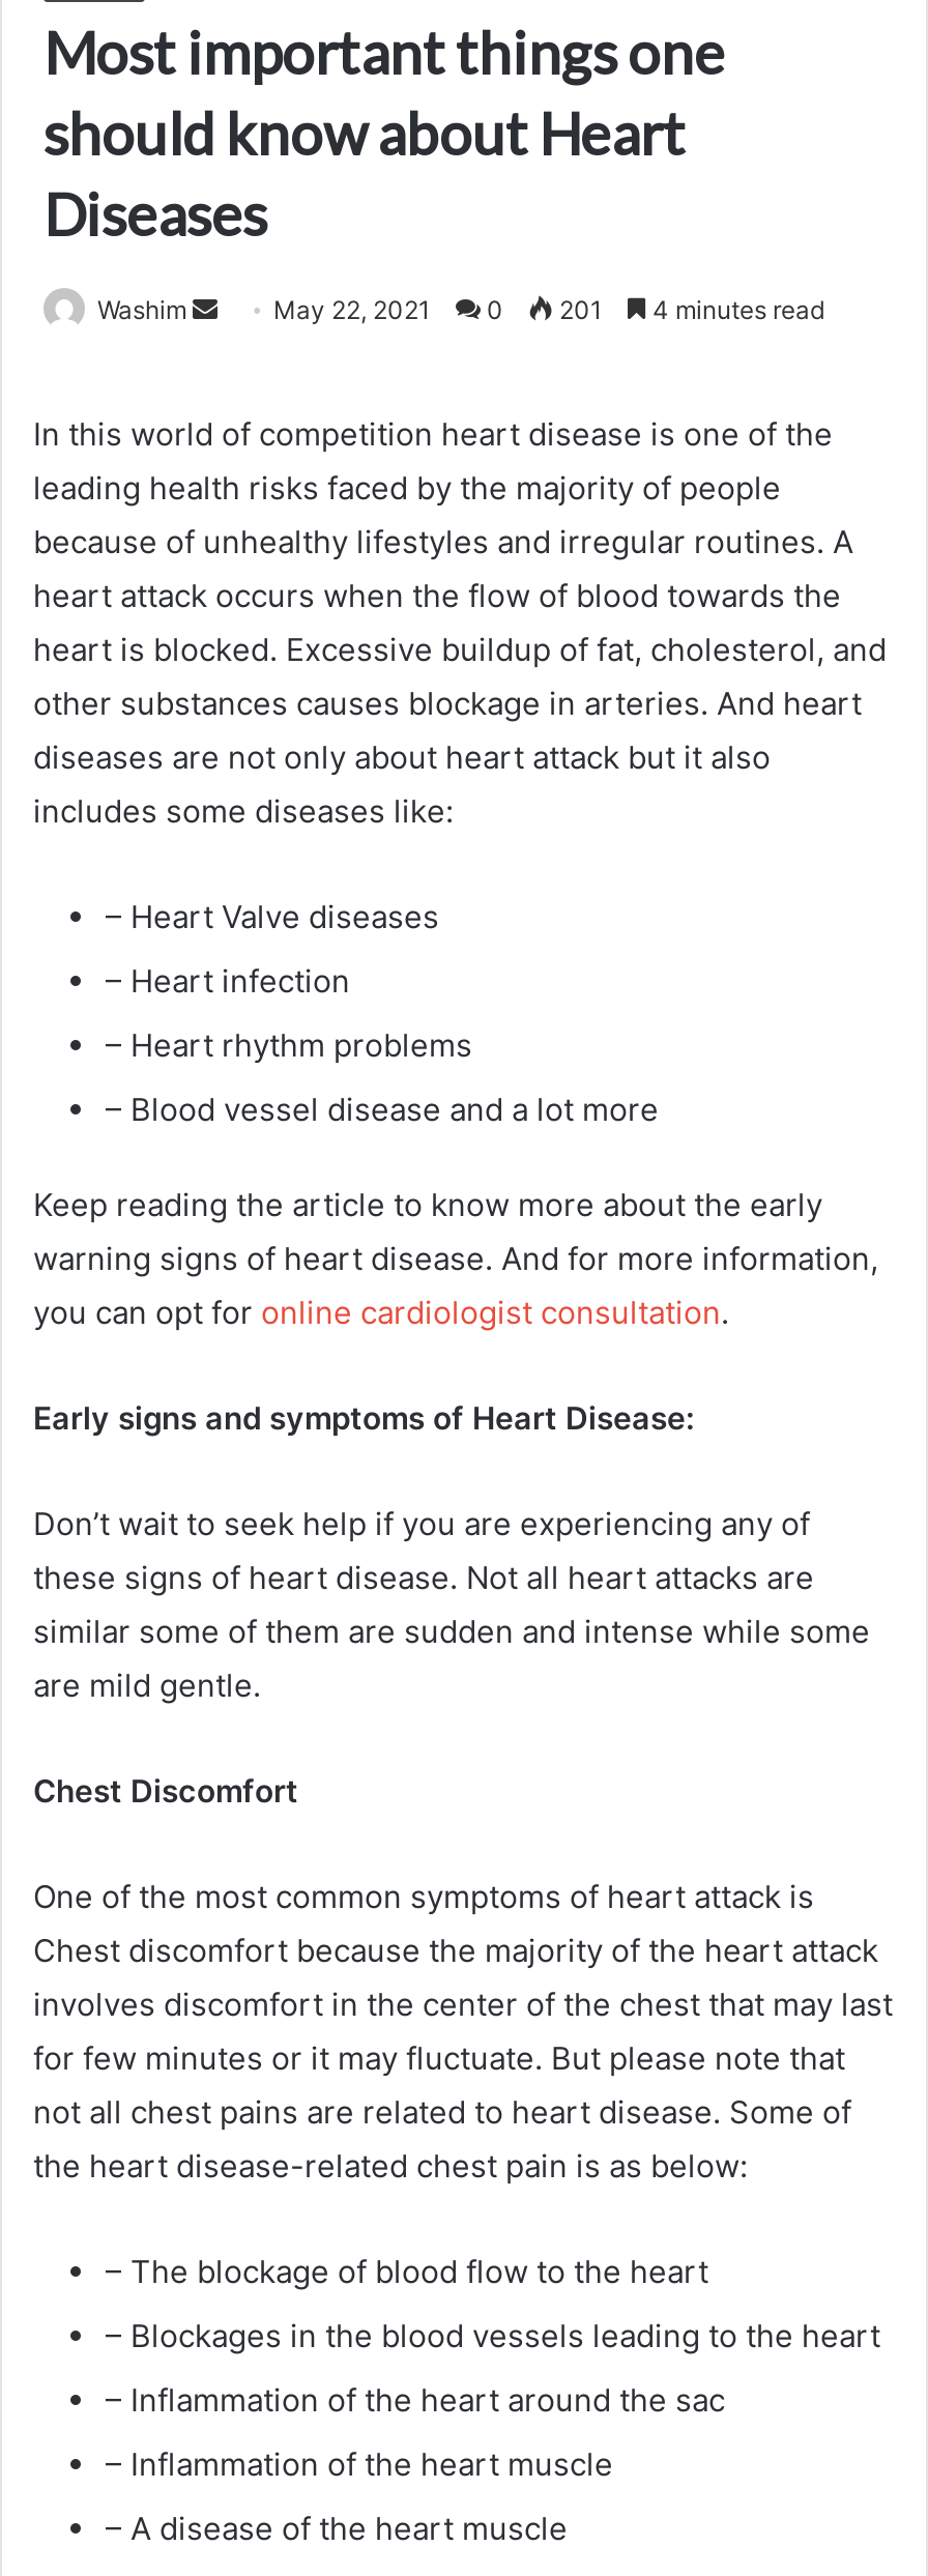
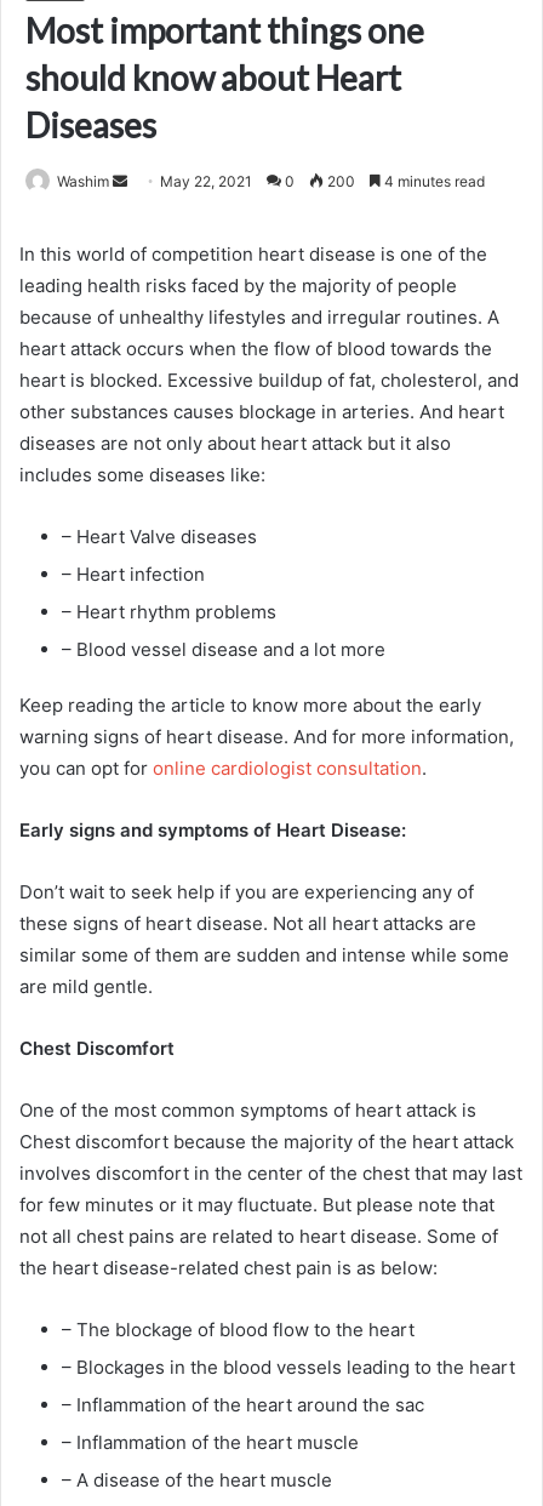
[553,295,603,326] 201 -> [324,173,355,191] 200

